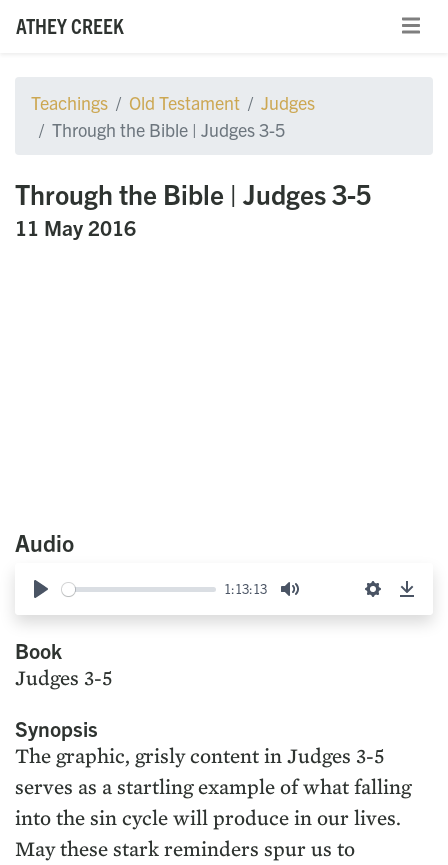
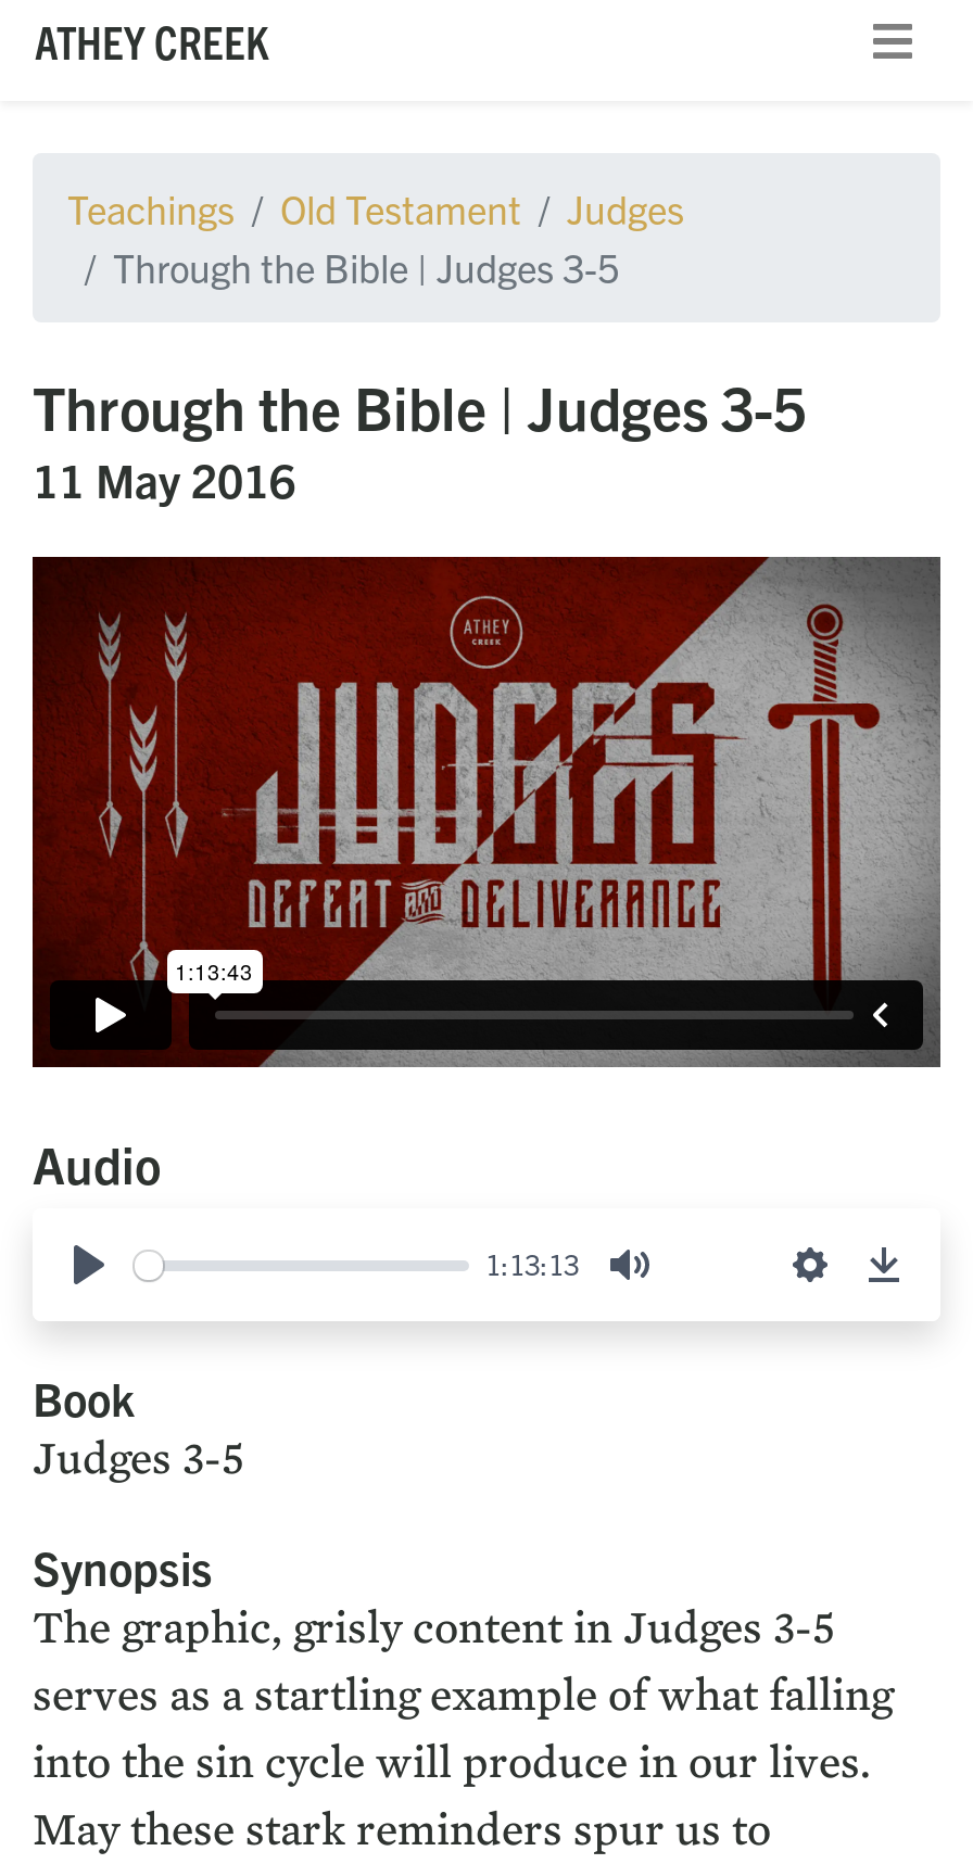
none -> [30,555,943,1069] [image]

